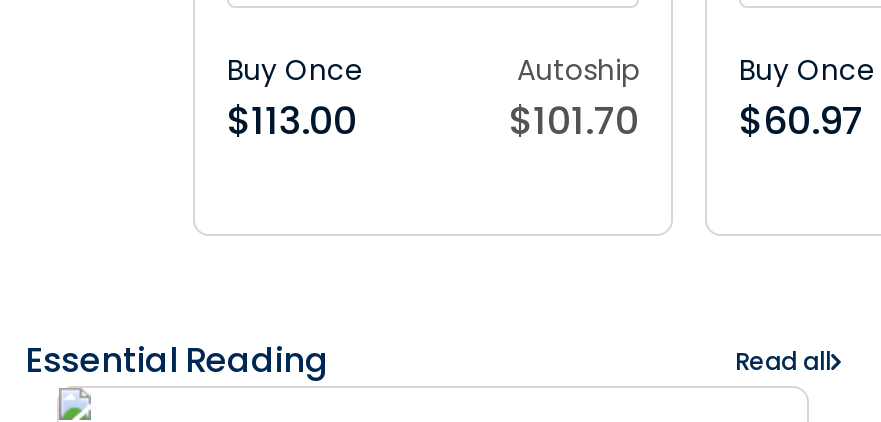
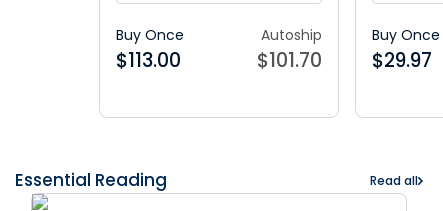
[509,94,863,148] $101.70 $60.97 -> [257,47,432,74] $101.70 $29.97

